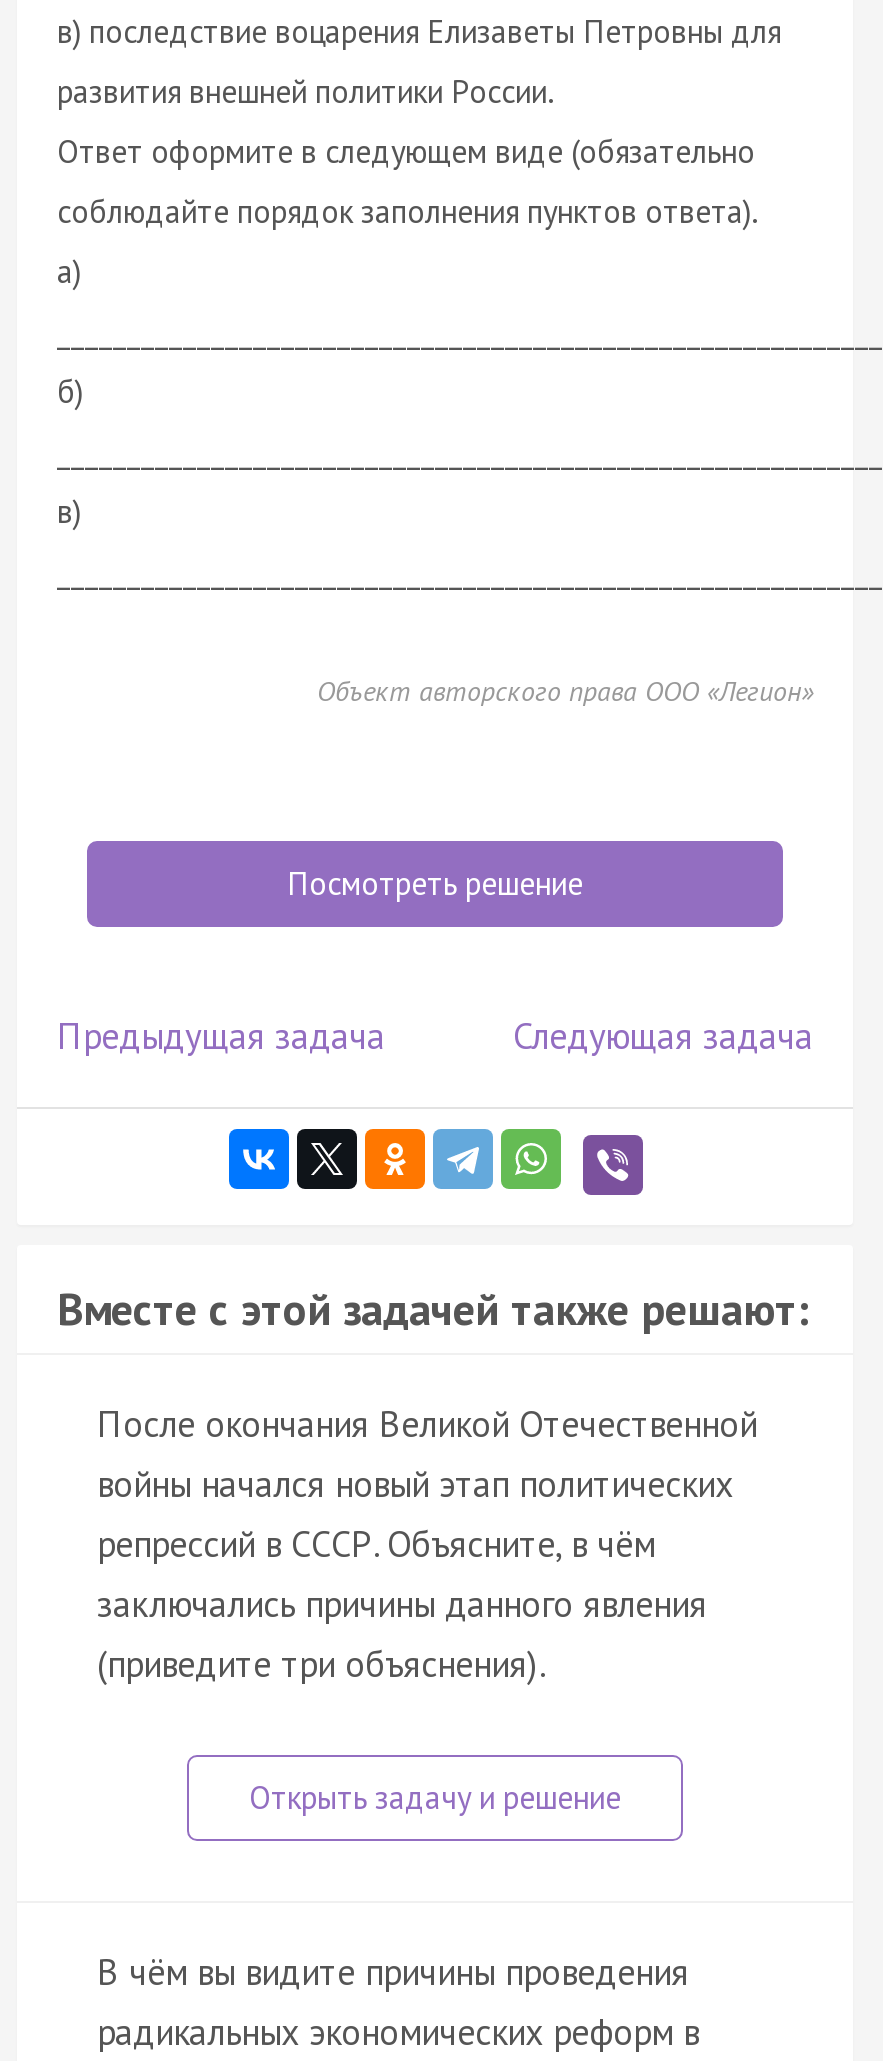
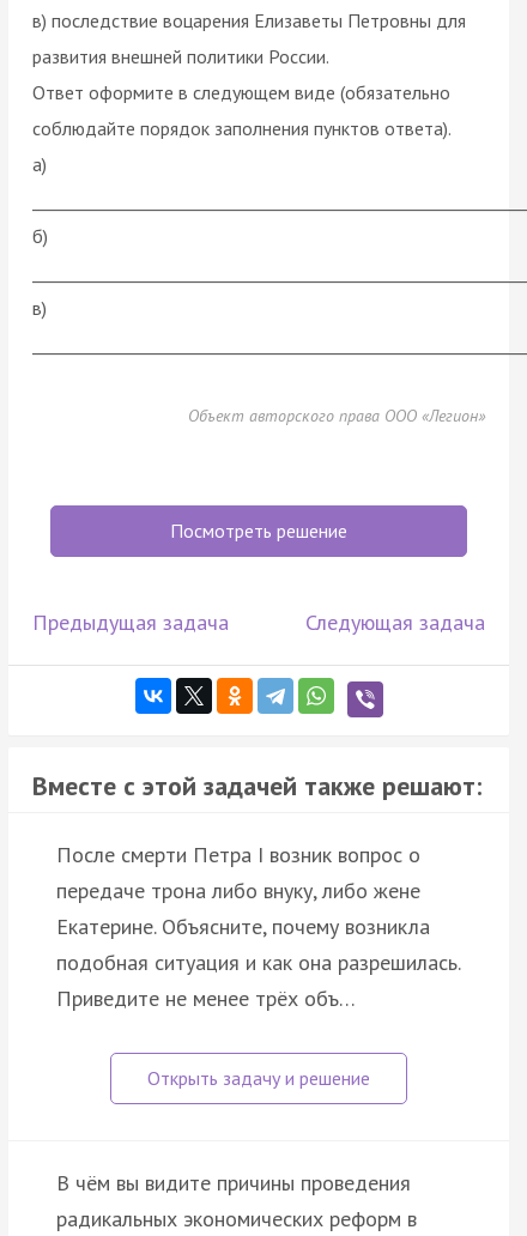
[97,1400,757,1686] После окончания Великой Отечественной | войны начался новый этап политических | репрессий в СССР. Объясните, в чём | заключались причины данного явления | (приведите три объяснения). -> [56,840,460,1012] После смерти Петра I возник вопрос о | передаче трона либо внуку, либо жене | Екатерине. Объясните, почему возникла | подобная ситуация и как она разрешилась. | Приведите не менее трёх объ…

